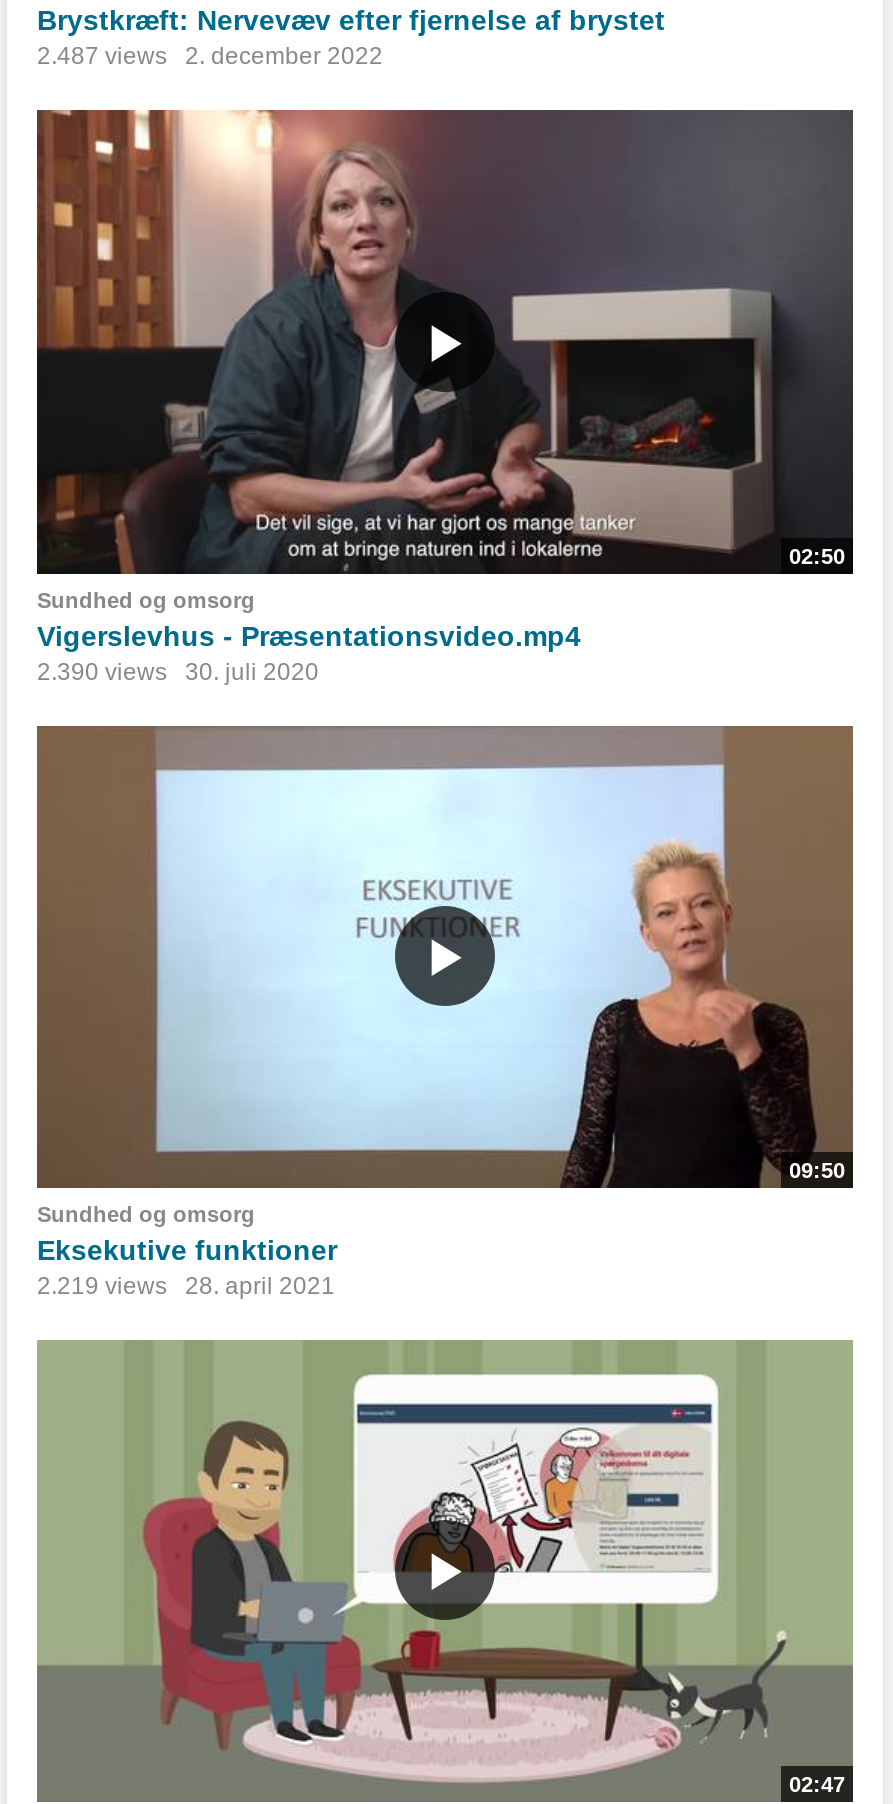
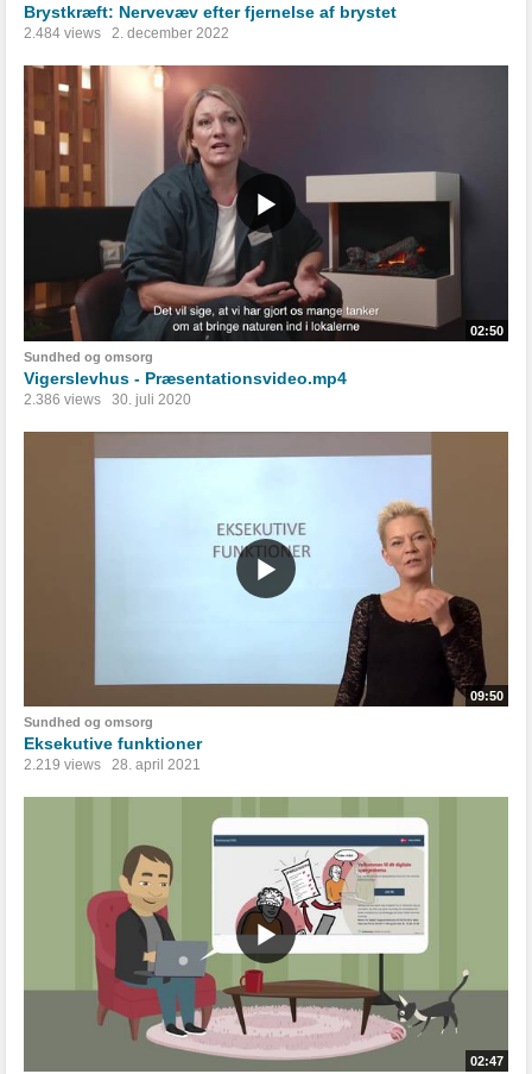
[37,43,383,71] 2.487 views 2. december 2022 -> [24,25,229,42] 2.484 views 2. december 2022
[37,657,319,685] 2.390 views 30. juli 2020 -> [24,391,191,407] 2.386 views 30. juli 2020

